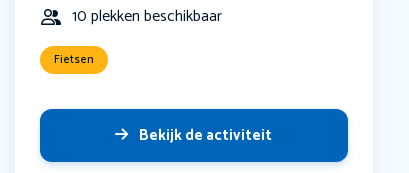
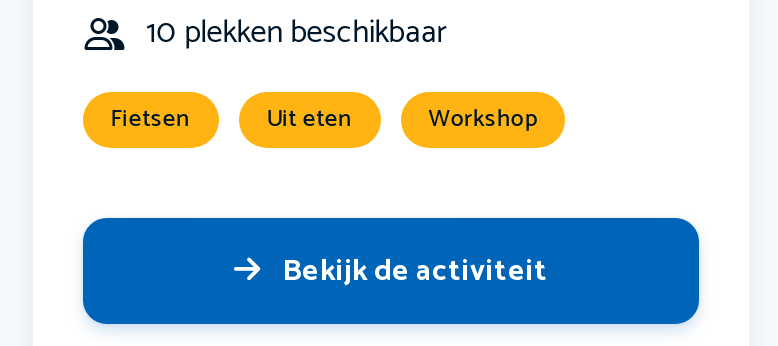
none -> [267,101,537,139] Uit eten | Workshop

